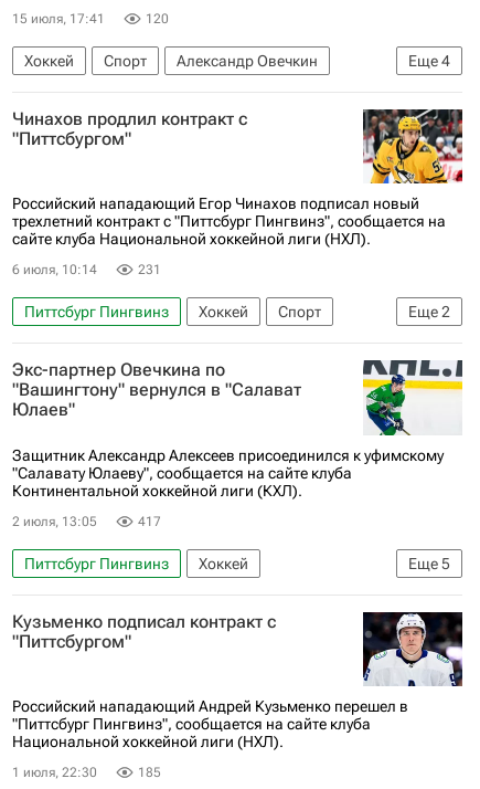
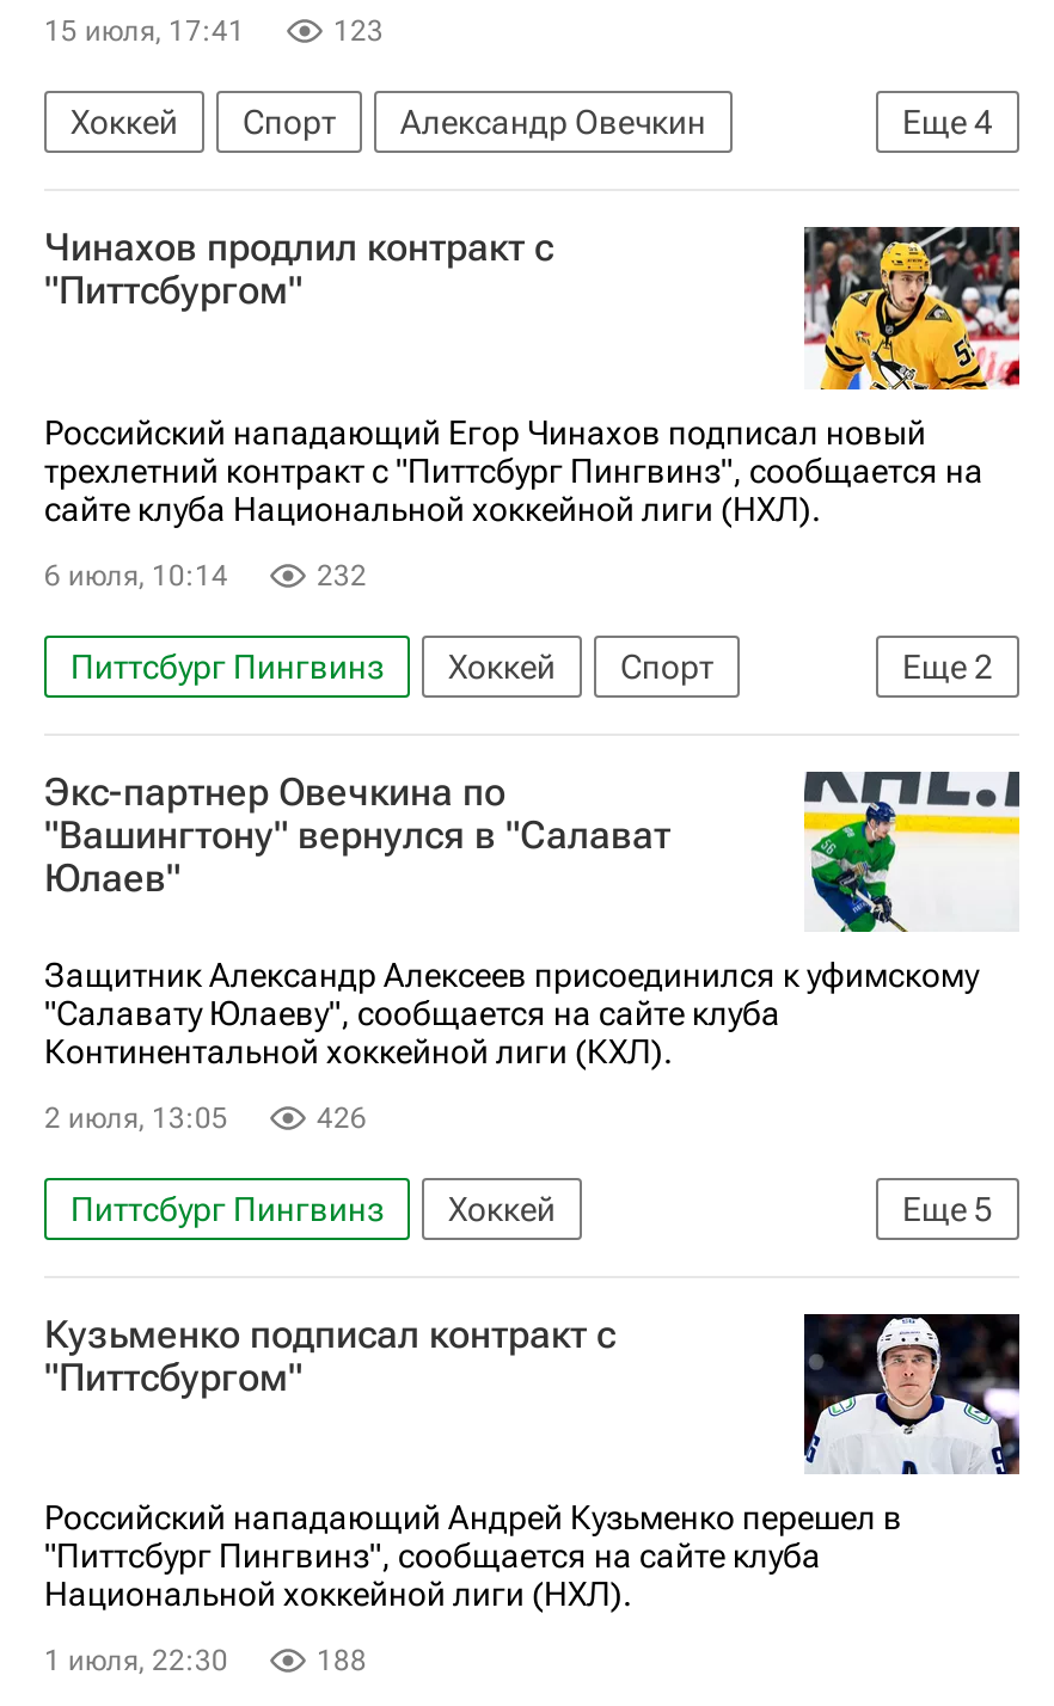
[146,10,169,26] 120 -> [333,14,384,48] 123
[138,262,161,277] 231 -> [317,558,367,591] 232
[138,513,161,529] 417 -> [317,1101,367,1135] 426
[138,764,161,780] 185 -> [317,1644,367,1677] 188

